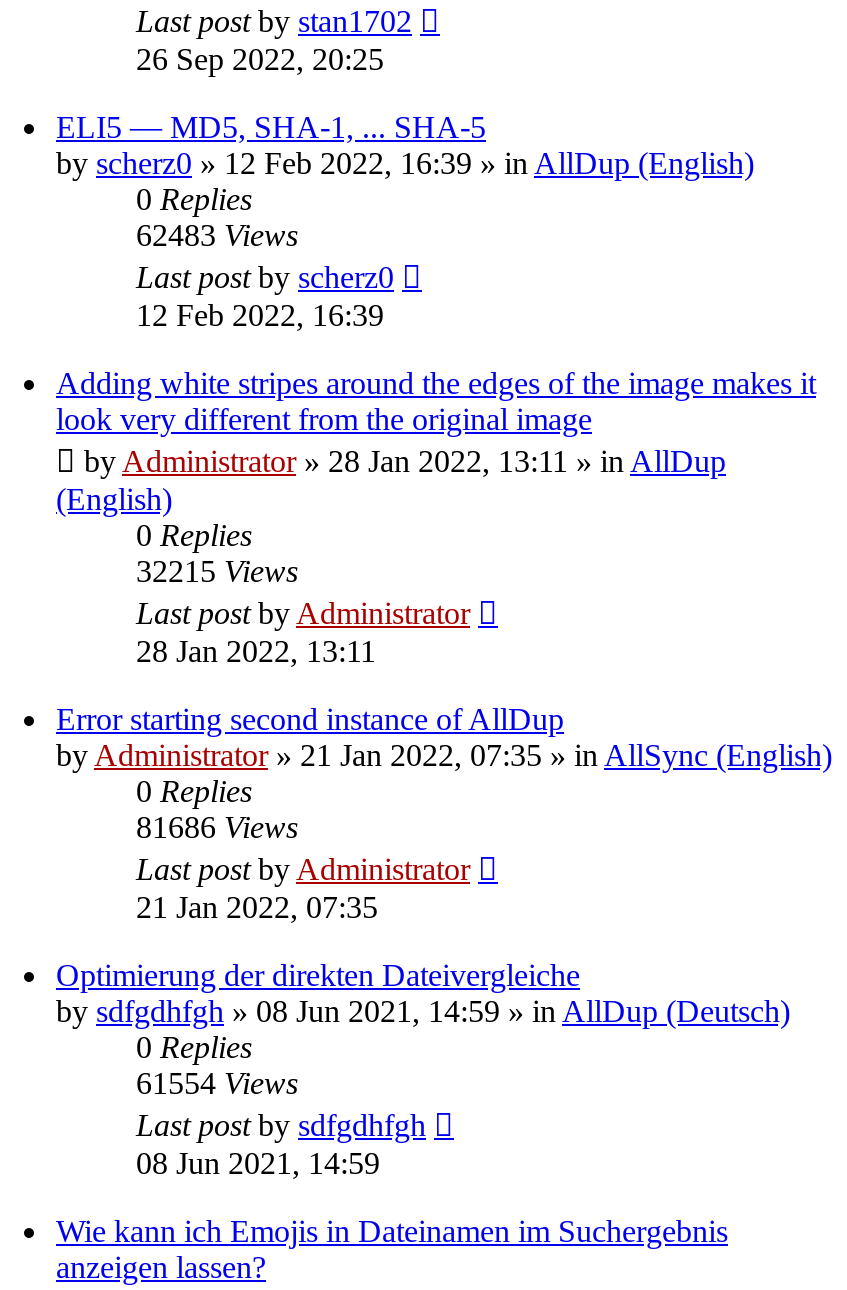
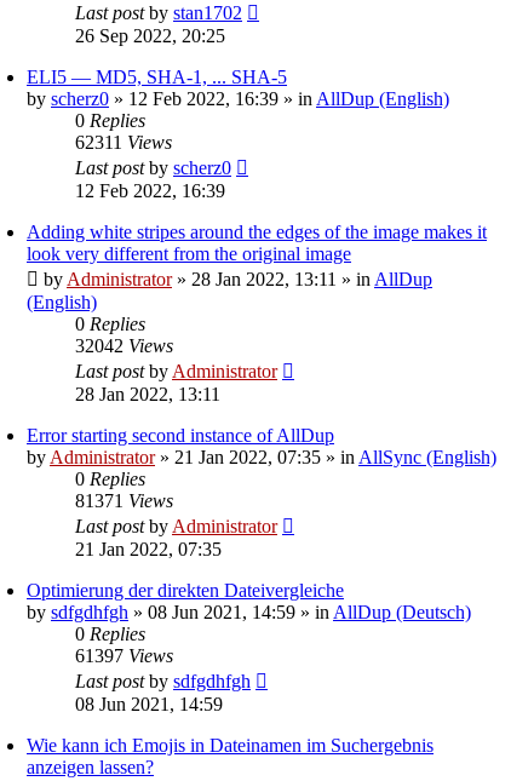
[136,218,298,252] 62483 Views -> [75,132,172,153] 62311 Views
[136,554,298,588] 32215 Views -> [75,336,173,356] 32042 Views
[136,810,298,844] 81686 Views -> [75,491,173,511] 81371 Views
[136,1066,298,1100] 61554 Views -> [75,646,173,666] 61397 Views

